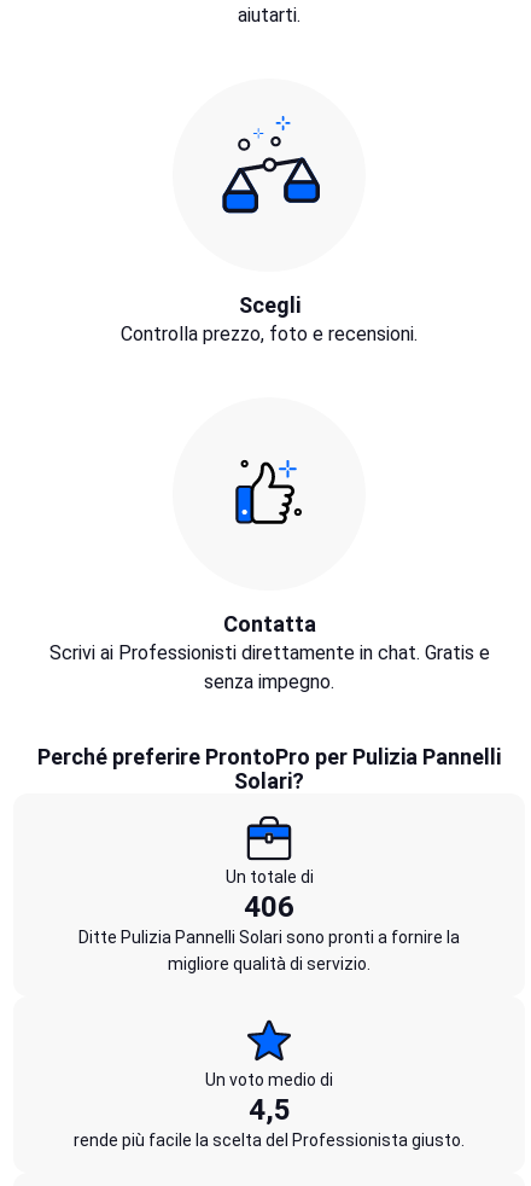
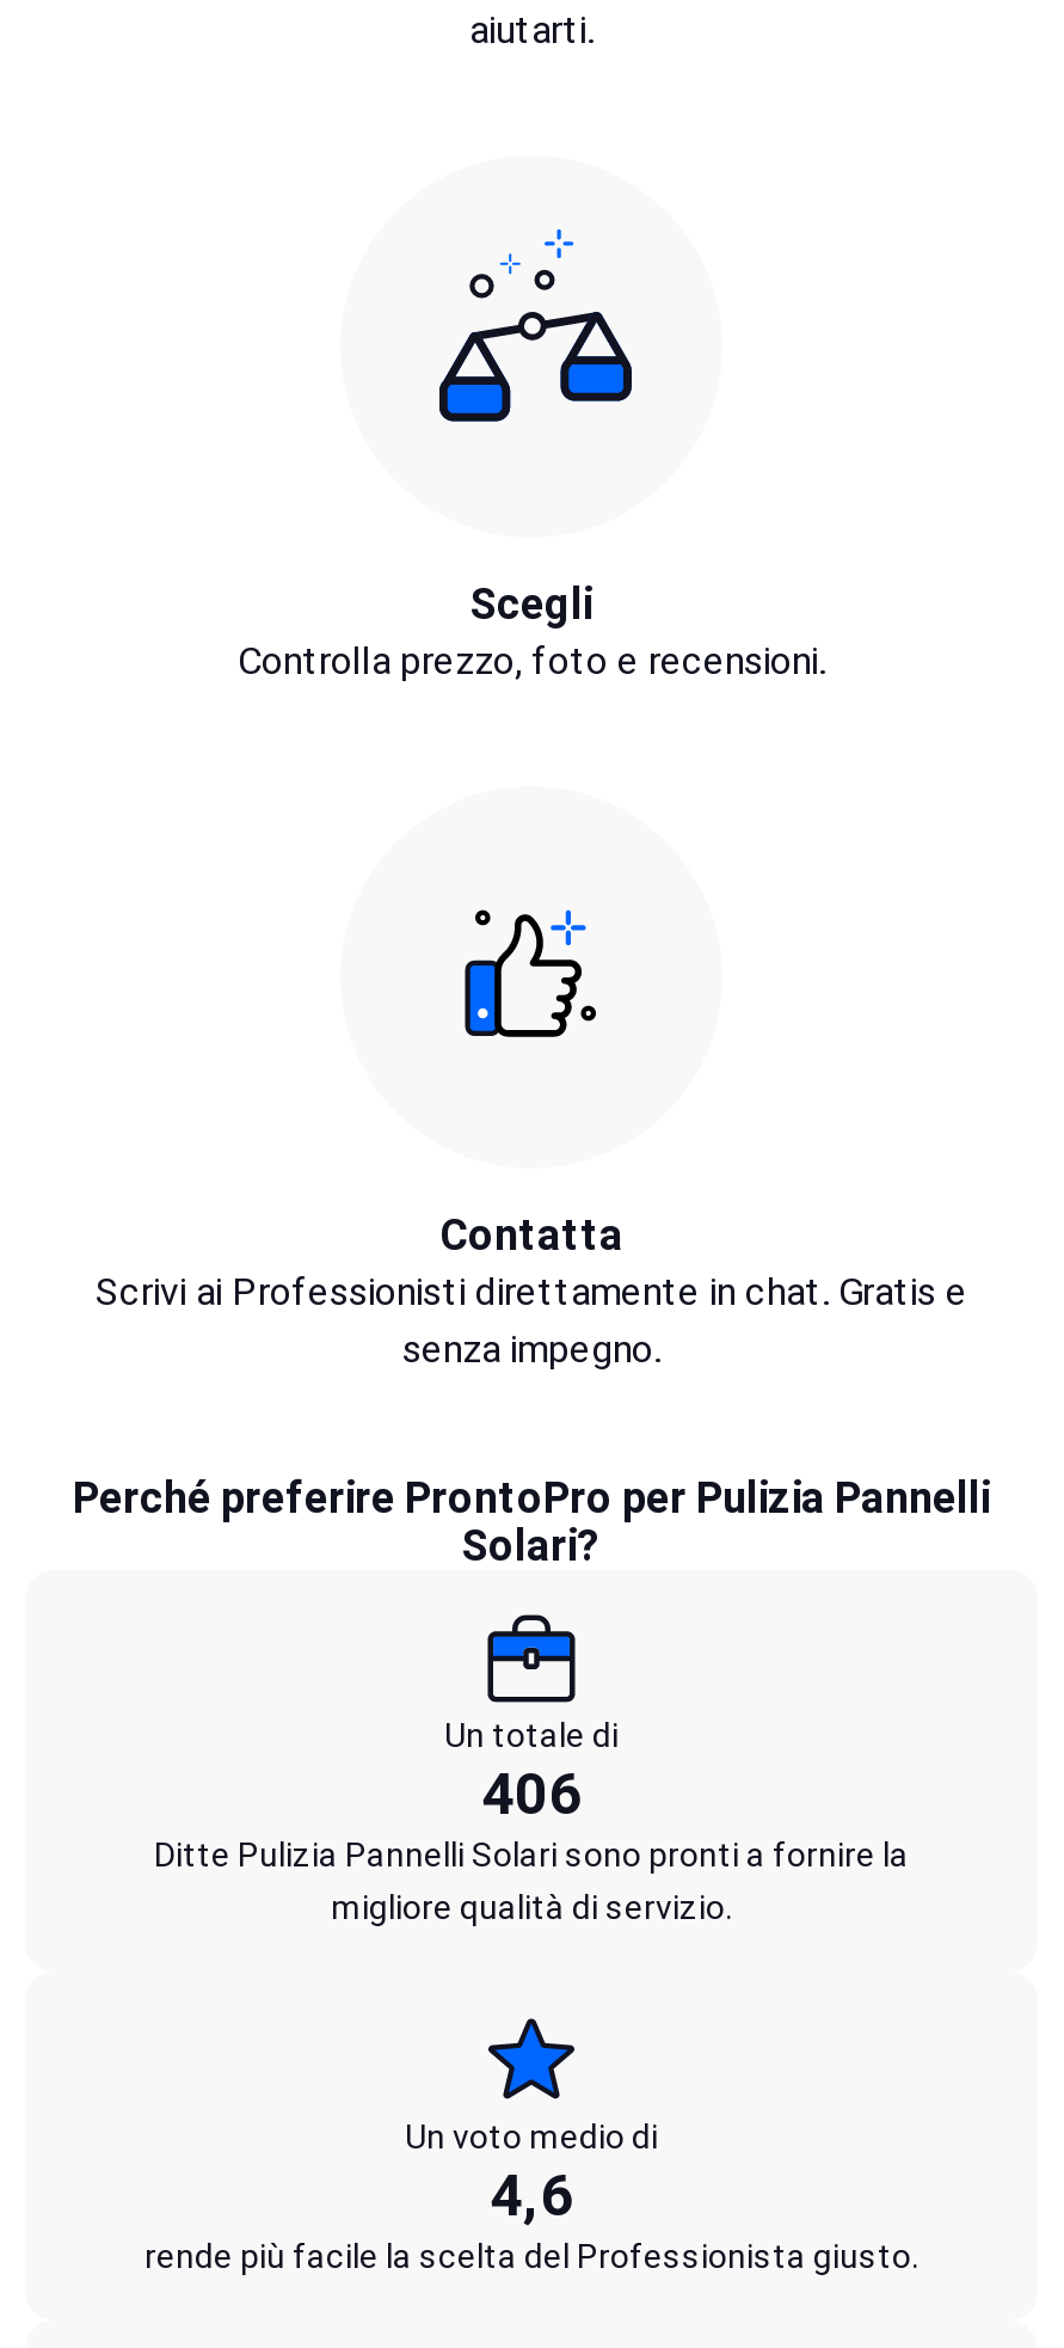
[248,1093,290,1127] 4,5 -> [490,2162,573,2229] 4,6

